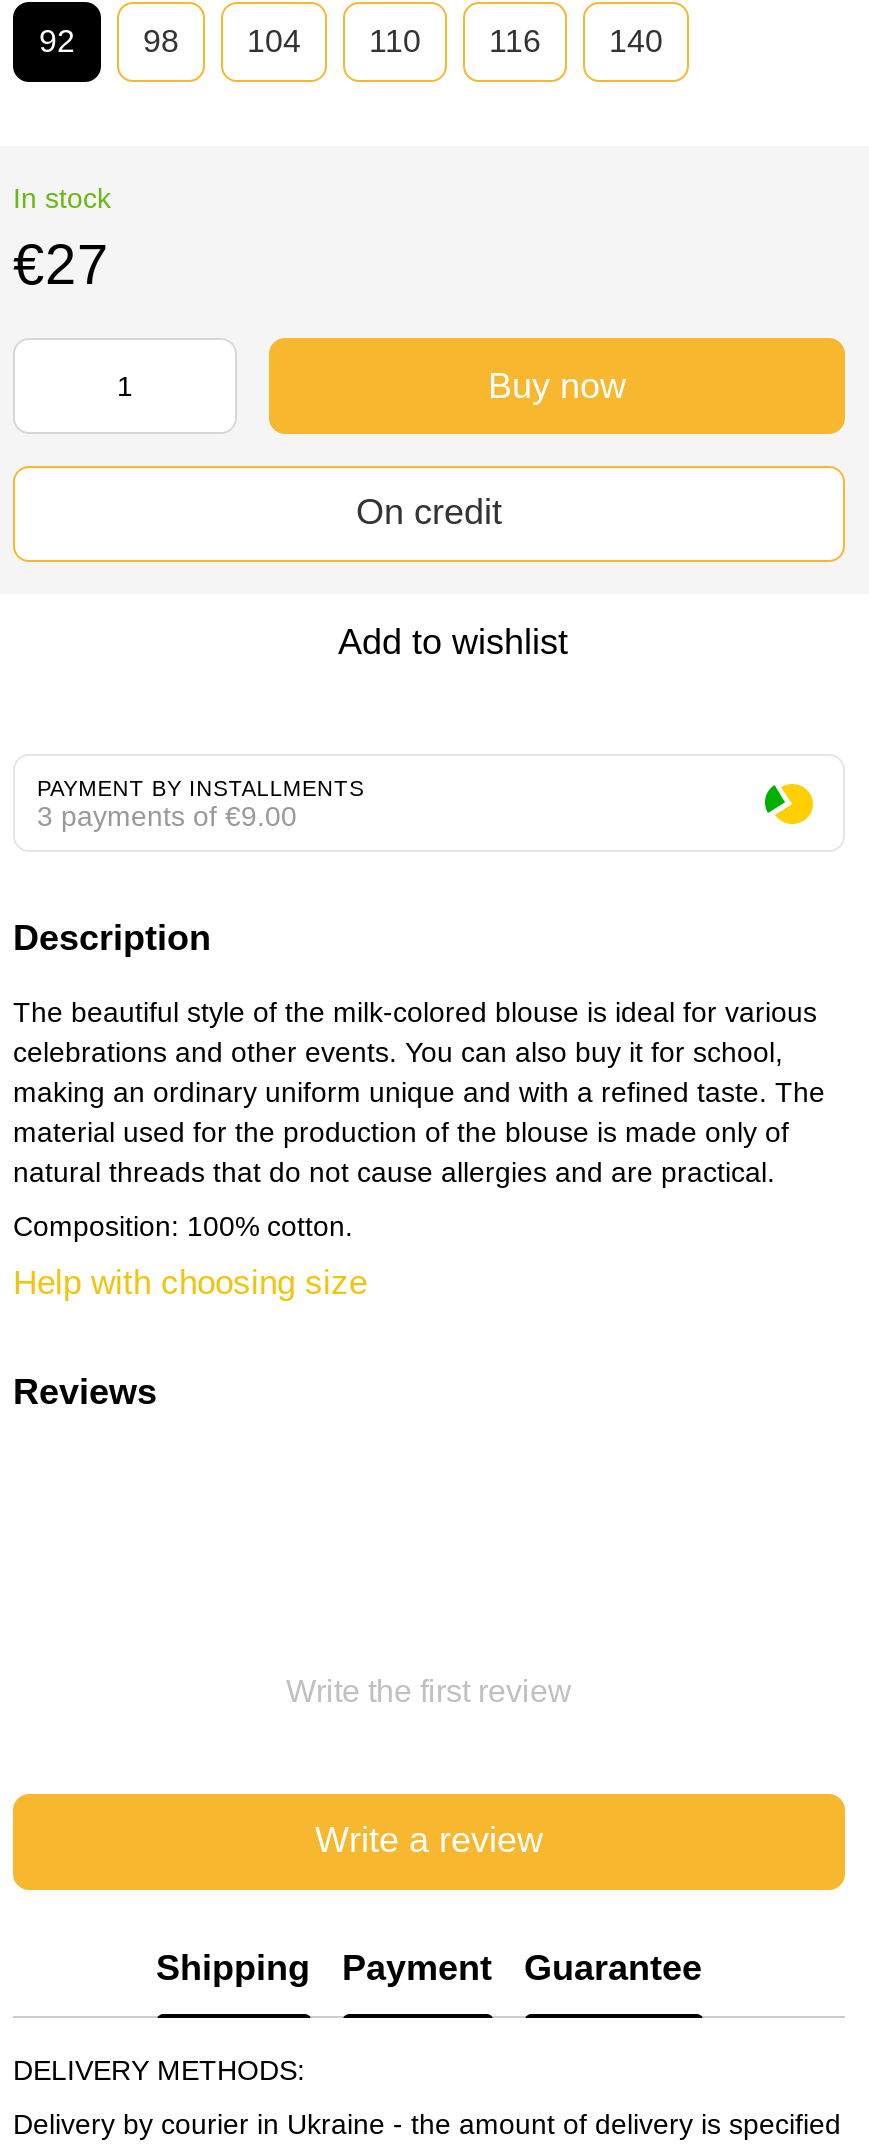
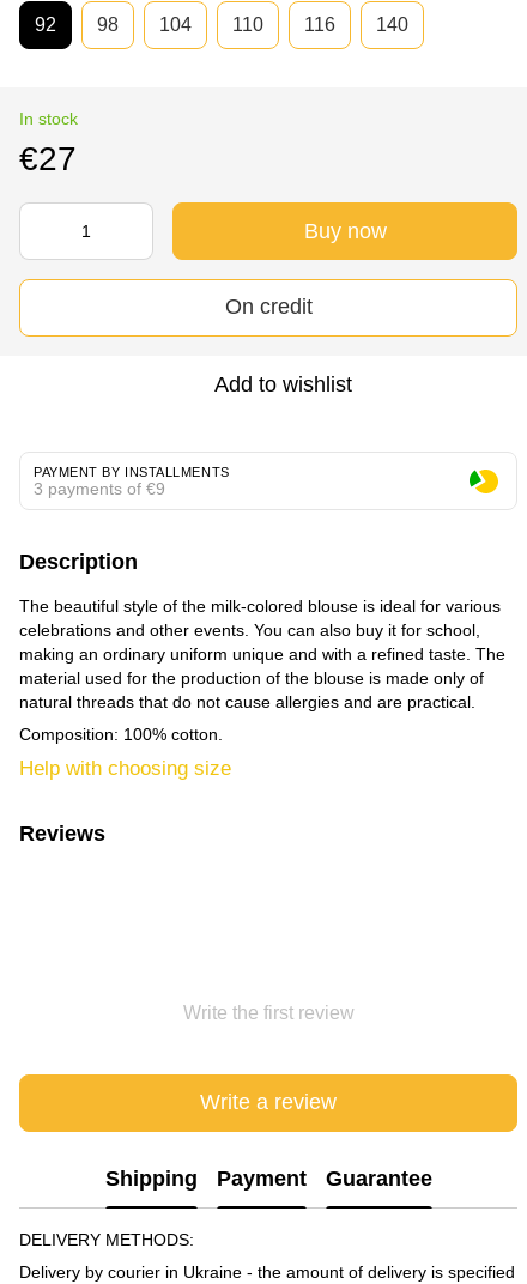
[37,799,297,831] 3 payments of €9.00 -> [34,479,165,498] 3 payments of €9

